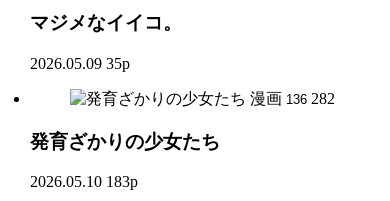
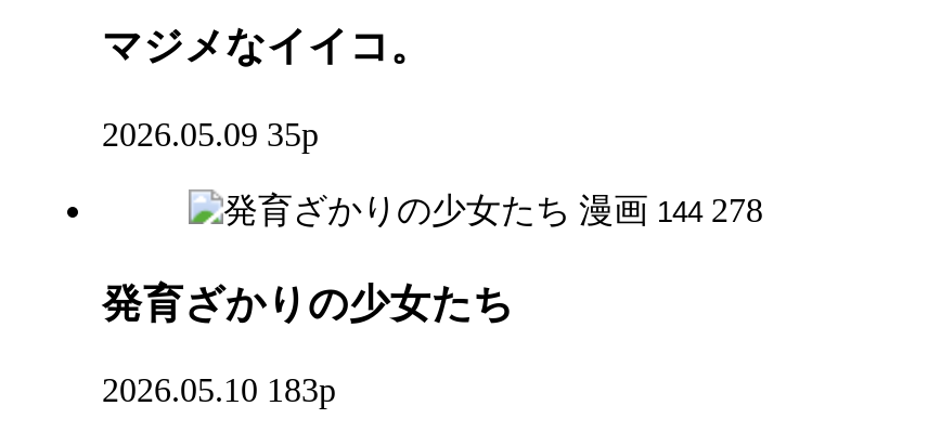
[250,90,335,107] 漫画 136 282 -> [579,191,763,228] 漫画 144 278

